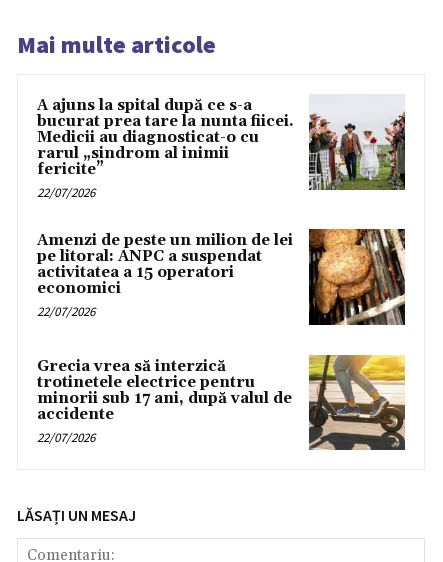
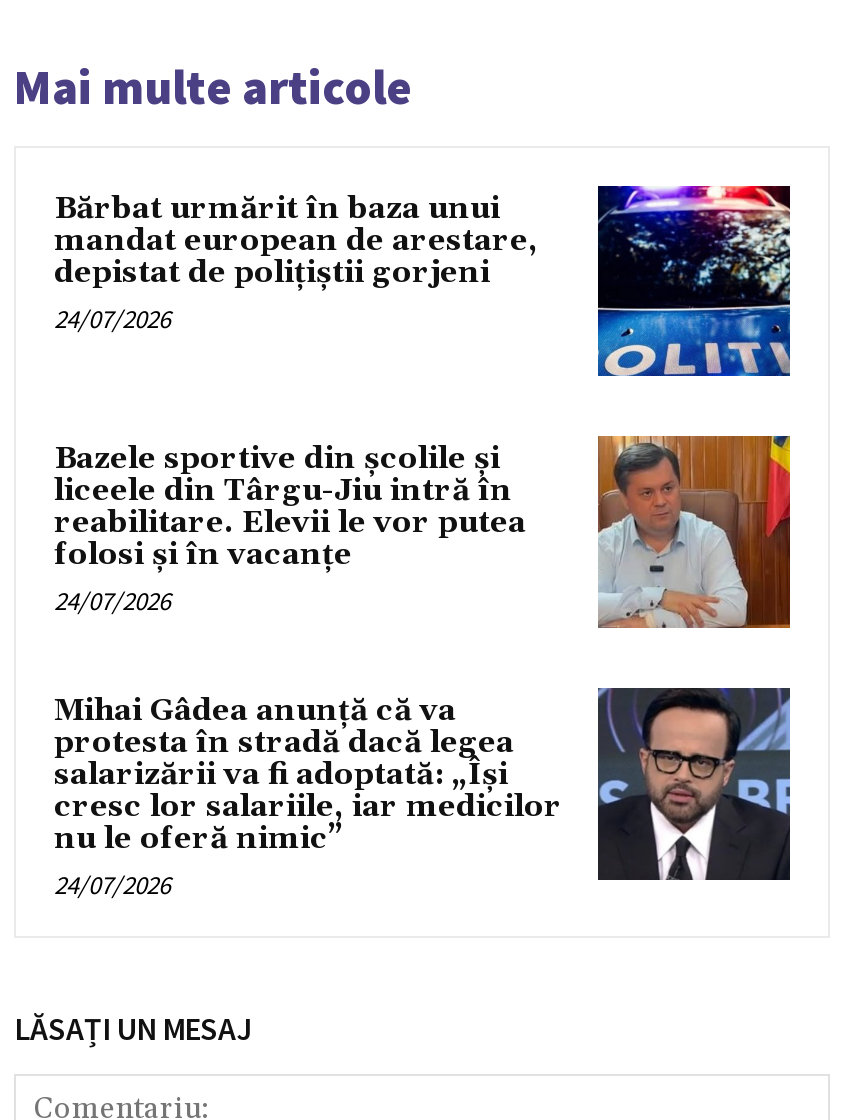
[37,94,406,201] [image] | A ajuns la spital după ce s-a | bucurat prea tare la nunta fiicei. | Medicii au diagnosticat-o cu | rarul „sindrom al inimii | fericite” | 22/07/2026 -> [54,184,792,378] [image] | Bărbat urmărit în baza unui | mandat european de arestare, | depistat de polițiștii gorjeni | 24/07/2026
[37,219,406,326] [image] | Amenzi de peste un milion de lei | pe litoral: ANPC a suspendat | activitatea a 15 operatori | economici | 22/07/2026 -> [54,434,792,648] [image] | Bazele sportive din școlile și | liceele din Târgu-Jiu intră în | reabilitare. Elevii le vor putea | folosi și în vacanțe | 24/07/2026
[37,345,406,451] [image] | Grecia vrea să interzică | trotinetele electrice pentru | minorii sub 17 ani, după valul de | accidente | 22/07/2026 -> [54,686,792,903] [image] | Mihai Gâdea anunță că va | protesta în stradă dacă legea | salarizării va fi adoptată: „Își | cresc lor salariile, iar medicilor | nu le oferă nimic” | 24/07/2026

